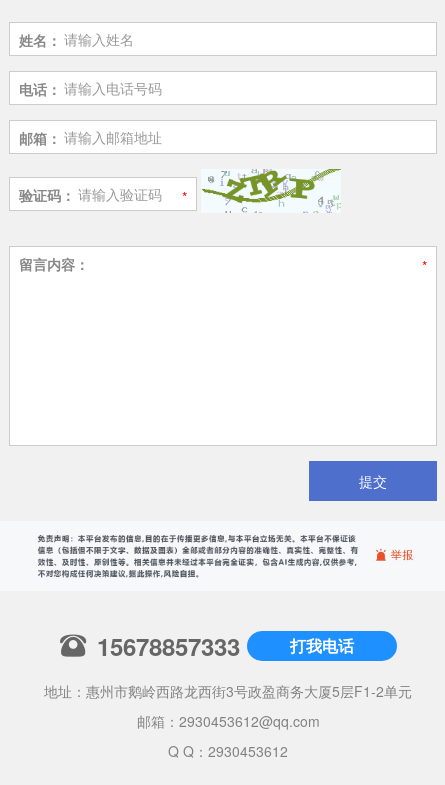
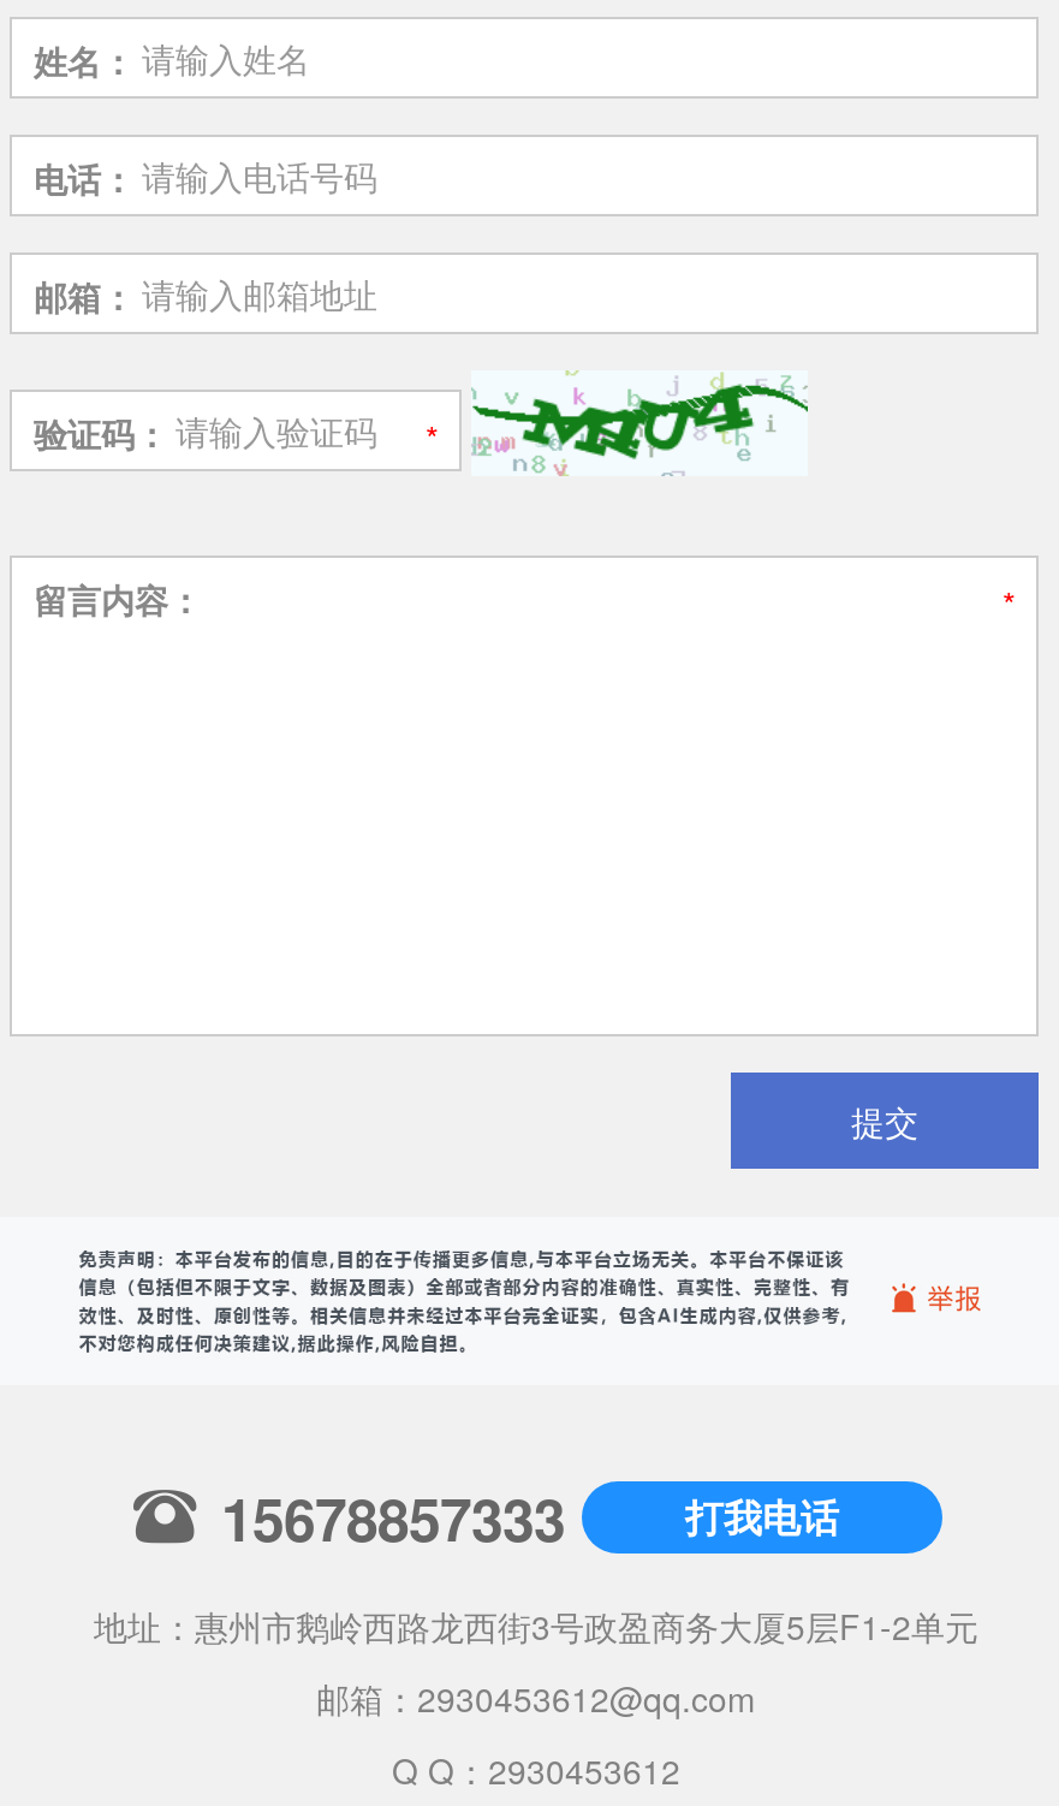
[201,168,341,213] [image] -> [471,370,810,476] [image]

